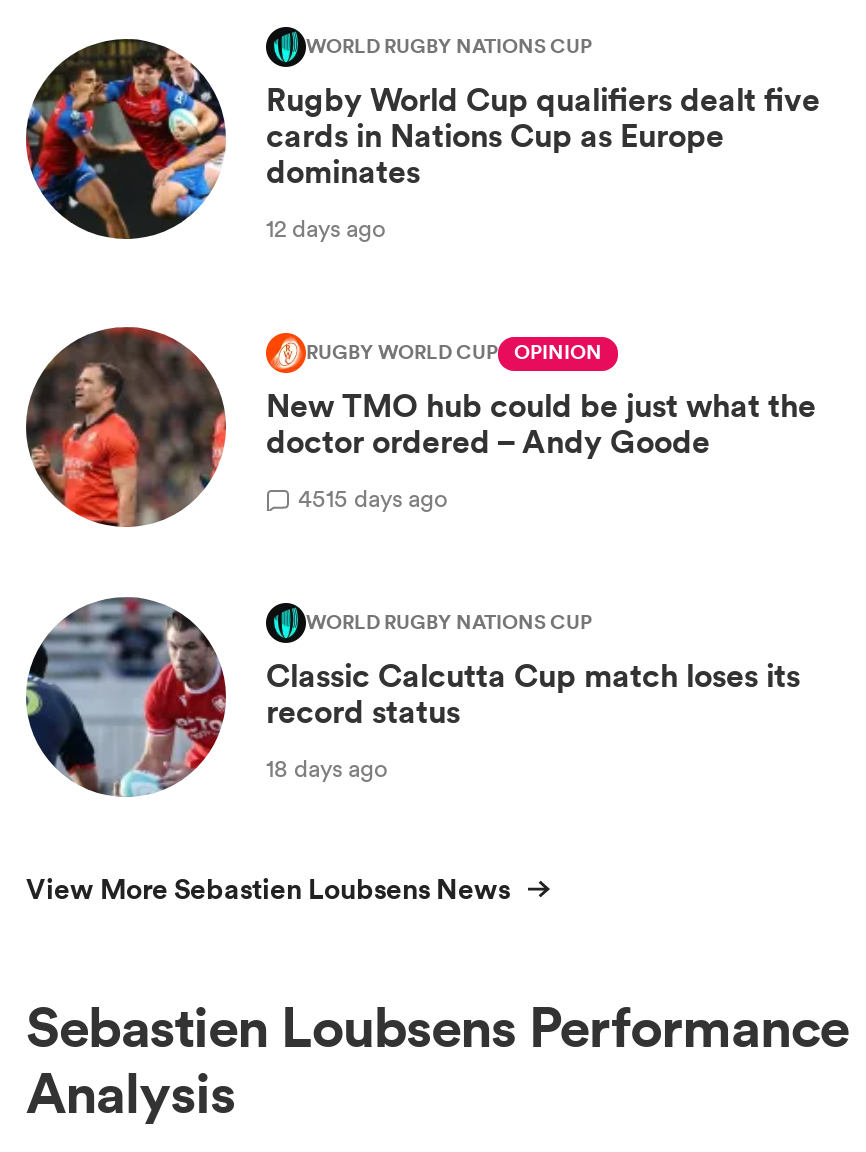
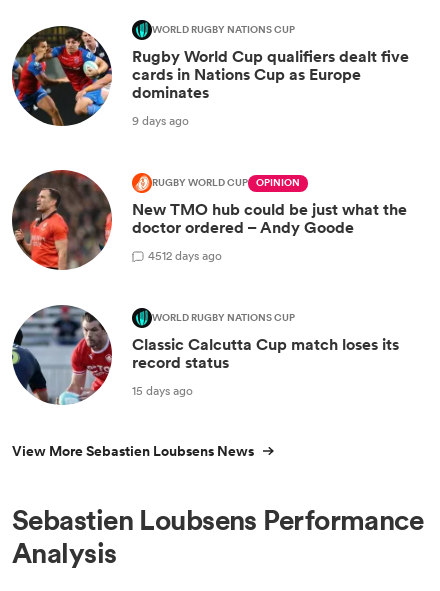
[266,210,386,244] 12 days ago -> [132,112,189,129] 9 days ago
[298,480,448,514] 4515 days ago -> [148,247,222,264] 4512 days ago
[266,750,388,784] 18 days ago -> [132,382,193,399] 15 days ago

